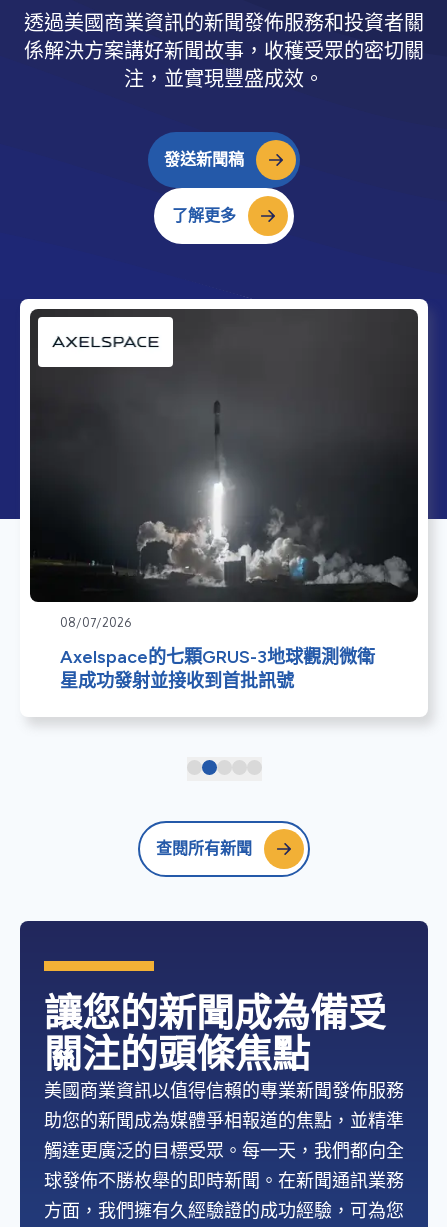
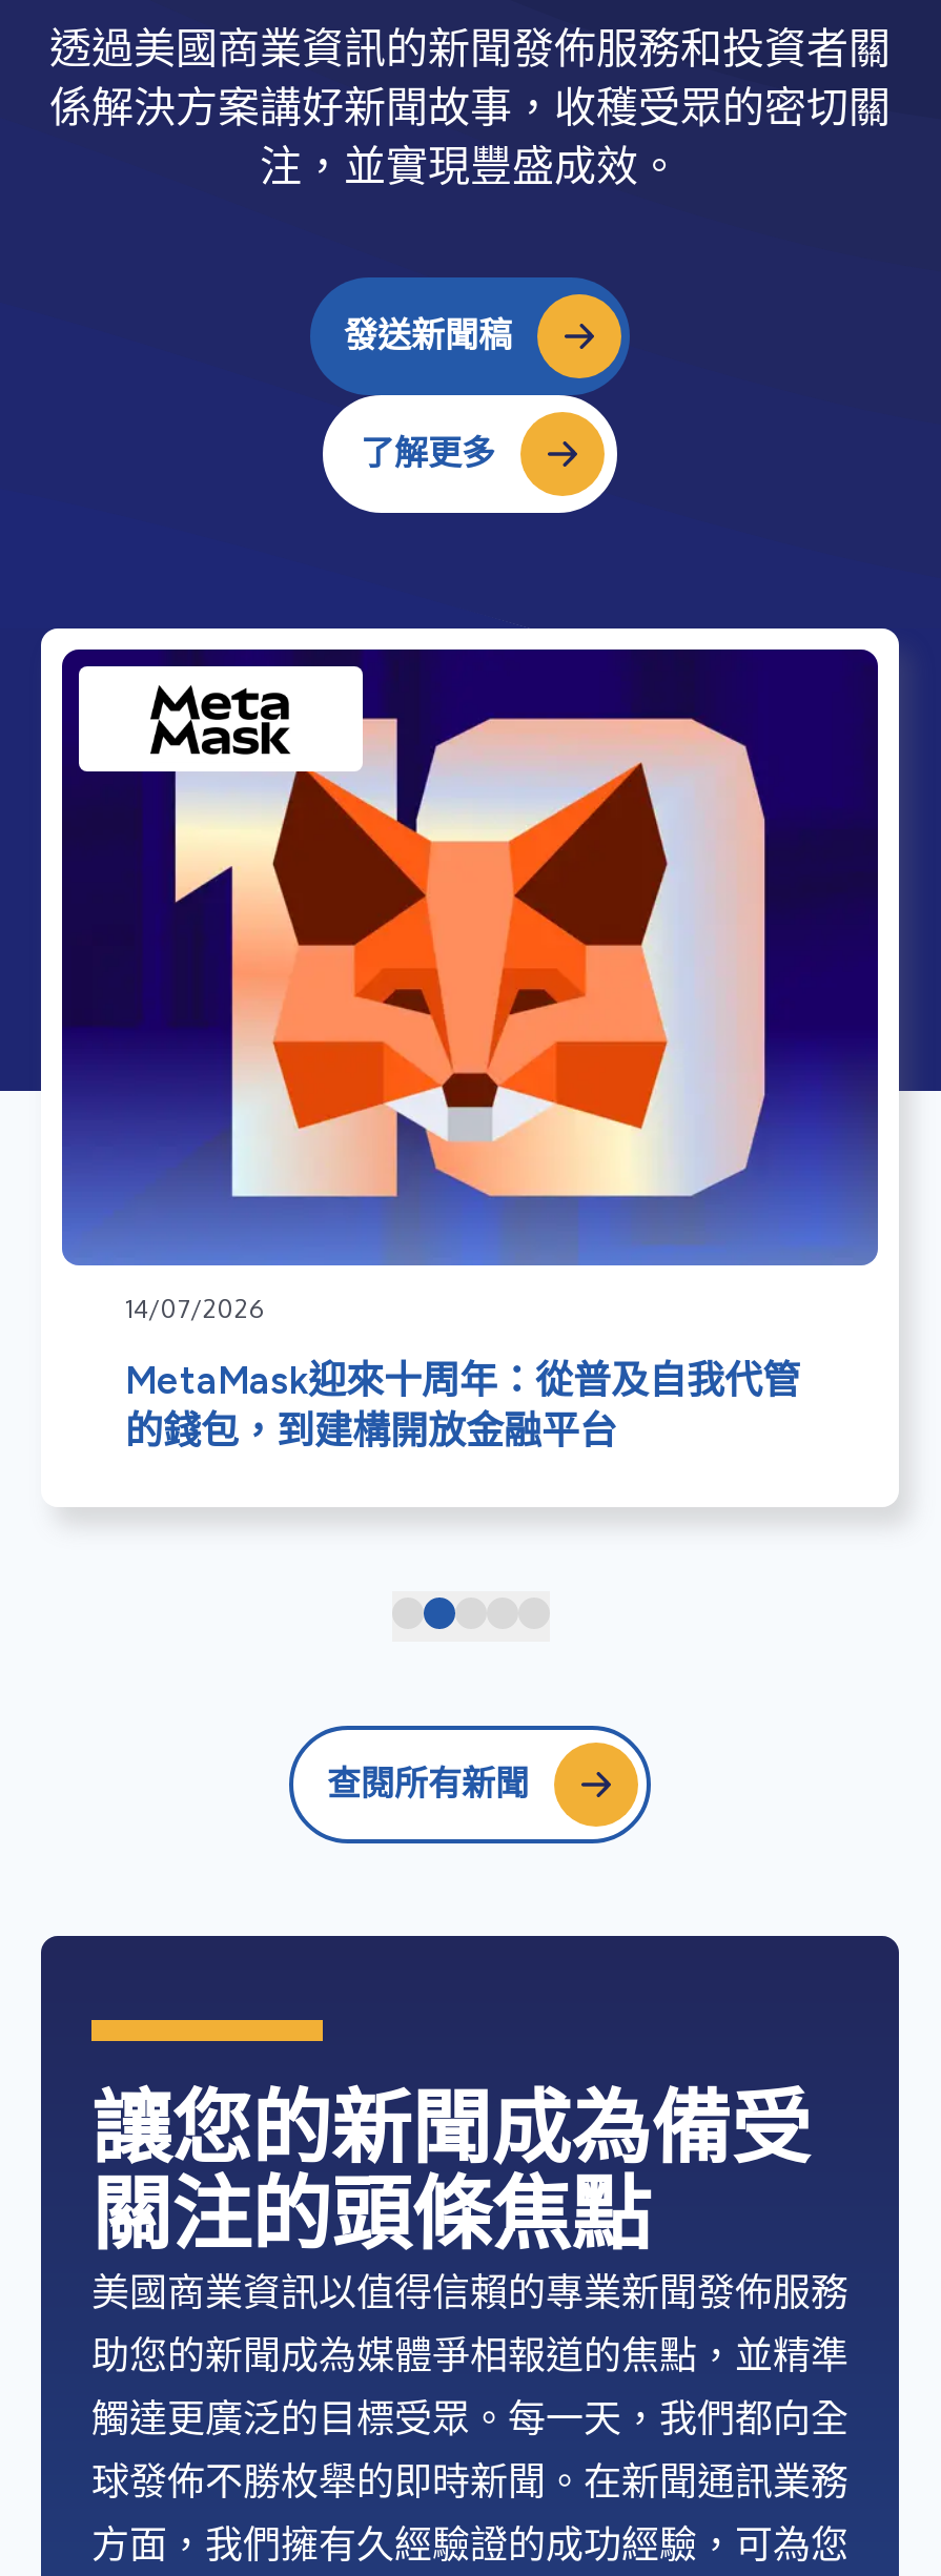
[29,309,419,630] [image] | 08/07/2026 -> [60,650,880,1324] [image] | 14/07/2026
[60,646,375,692] Axelspace的七顆GRUS-3地球觀測微衛 | 星成功發射並接收到首批訊號 -> [125,1358,800,1454] MetaMask迎來十周年：從普及自我代管 | 的錢包，到建構開放金融平台

